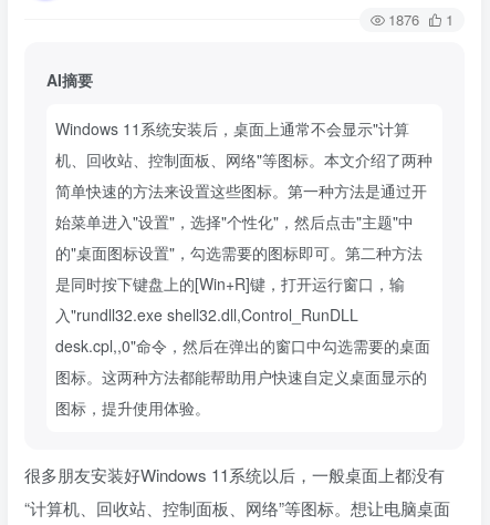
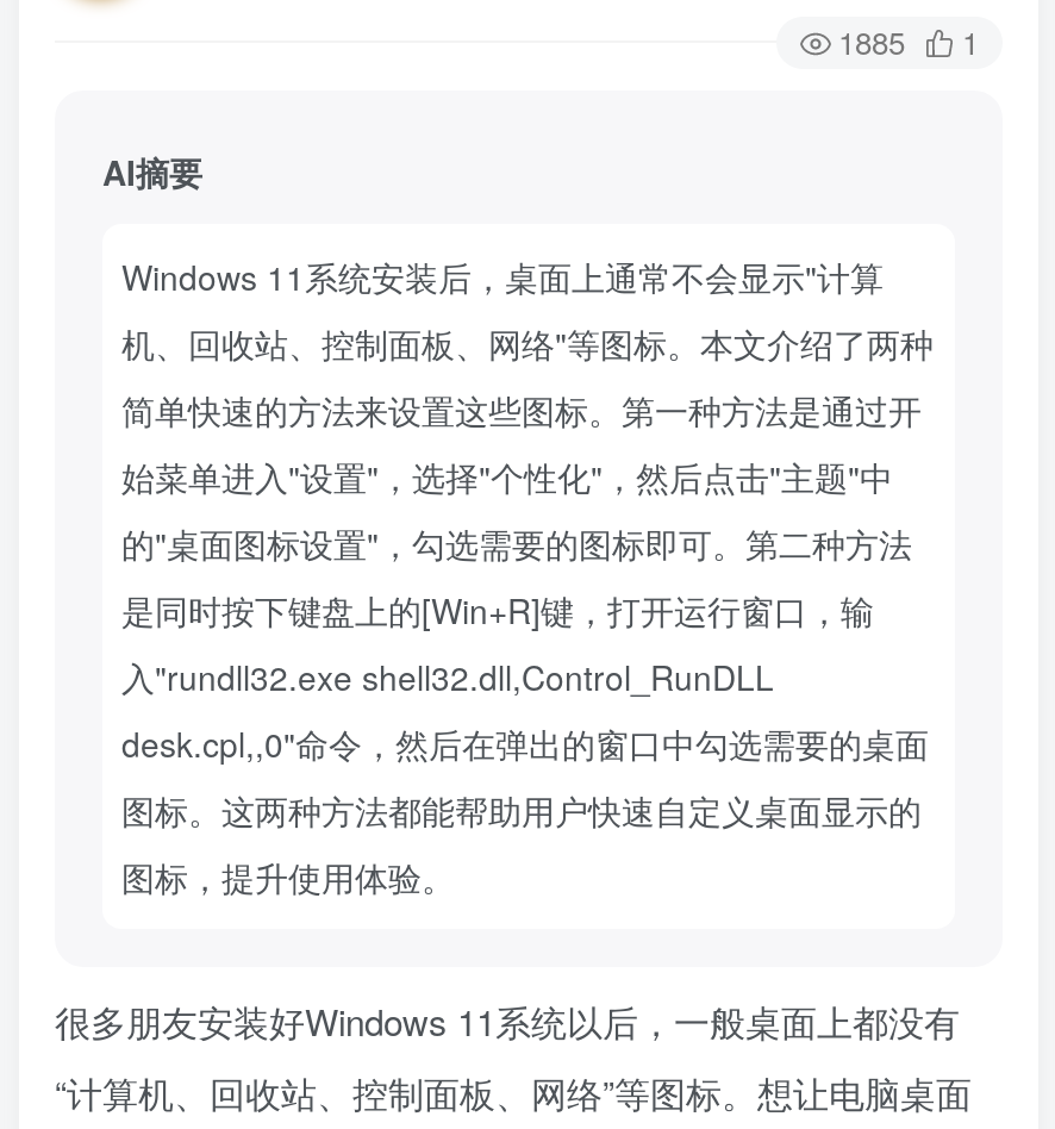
[388,9,453,30] 1876 1 -> [838,20,979,65] 1885 1

